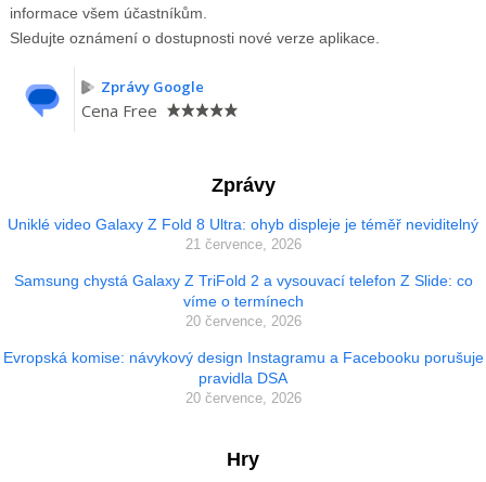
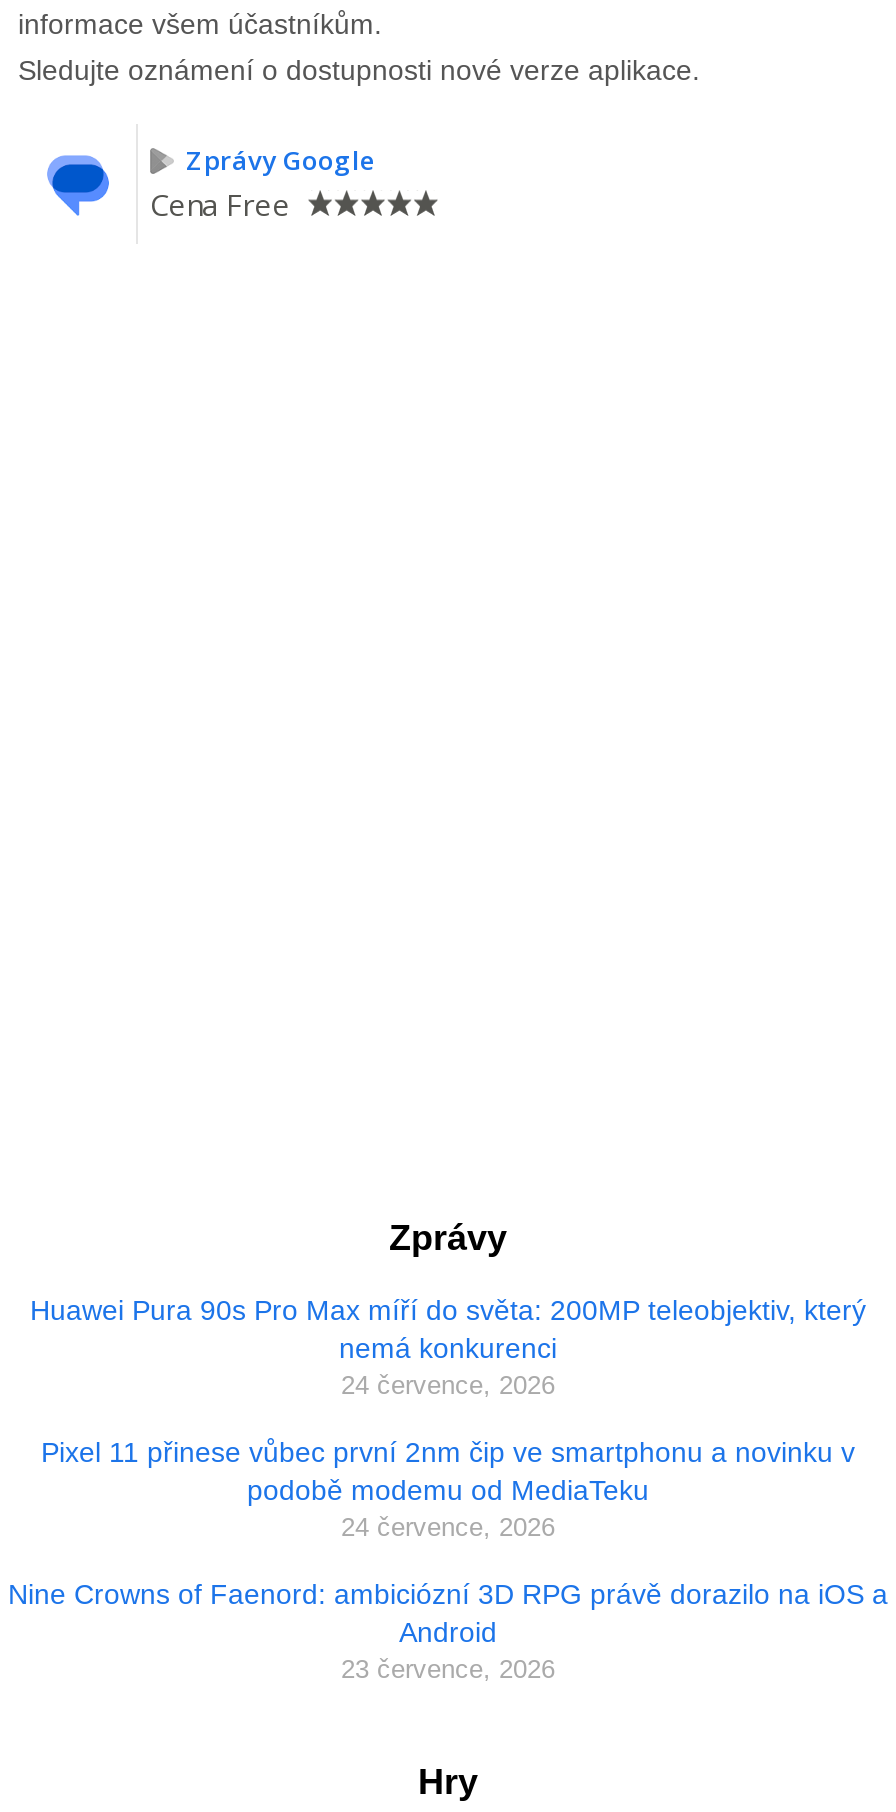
[8,215,478,252] Uniklé video Galaxy Z Fold 8 Ultra: ohyb displeje je téměř neviditelný | 21 července, 2026 -> [30,1294,866,1400] Huawei Pura 90s Pro Max míří do světa: 200MP teleobjektiv, který | nemá konkurenci | 24 července, 2026
[14,272,472,329] Samsung chystá Galaxy Z TriFold 2 a vysouvací telefon Z Slide: co | víme o termínech | 20 července, 2026 -> [41,1436,855,1542] Pixel 11 přinese vůbec první 2nm čip ve smartphonu a novinku v | podobě modemu od MediaTeku | 24 července, 2026
[3,349,483,406] Evropská komise: návykový design Instagramu a Facebooku porušuje | pravidla DSA | 20 července, 2026 -> [8,1578,888,1684] Nine Crowns of Faenord: ambiciózní 3D RPG právě dorazilo na iOS a | Android | 23 července, 2026

